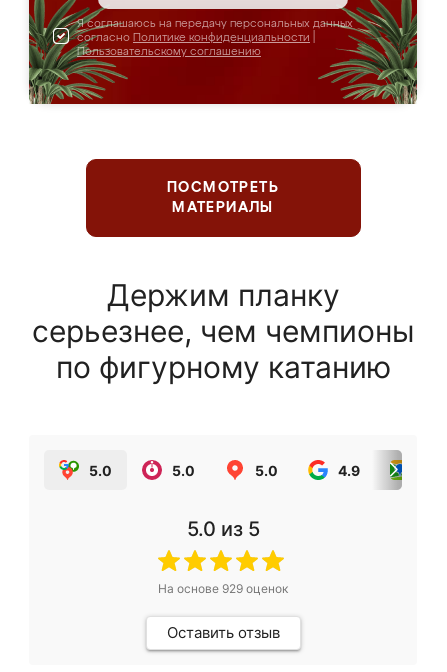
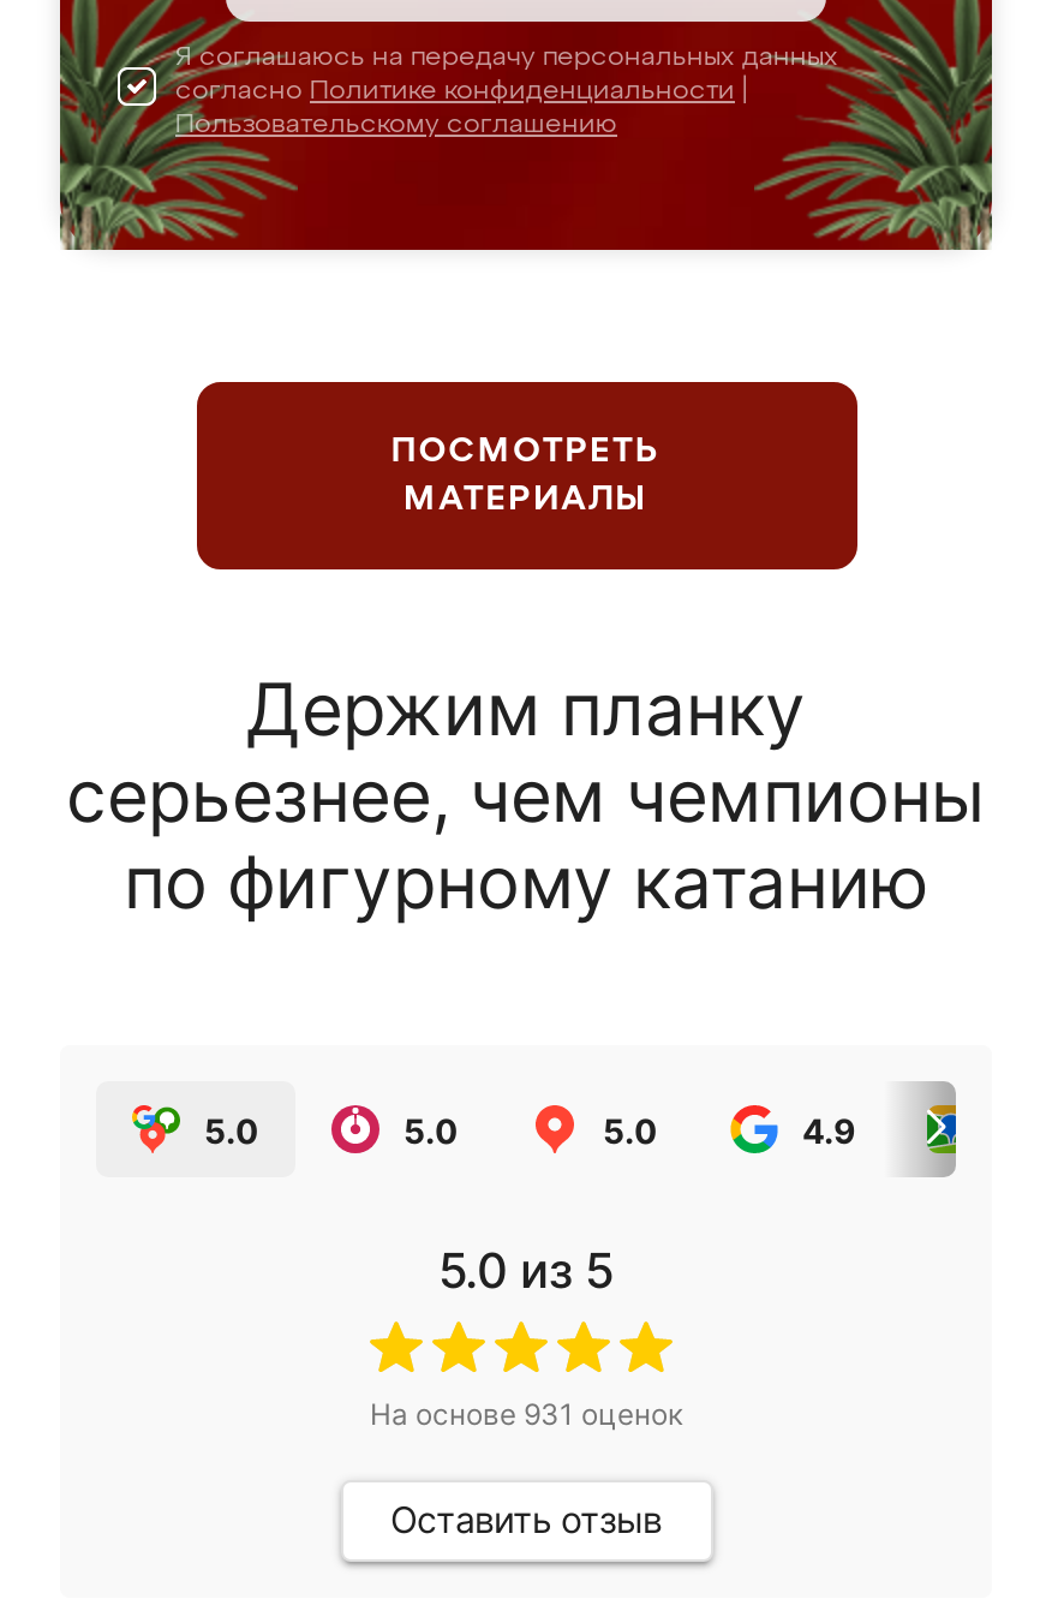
[158,581,288,596] На основе 929 оценок -> [370,1396,682,1432] На основе 931 оценок

